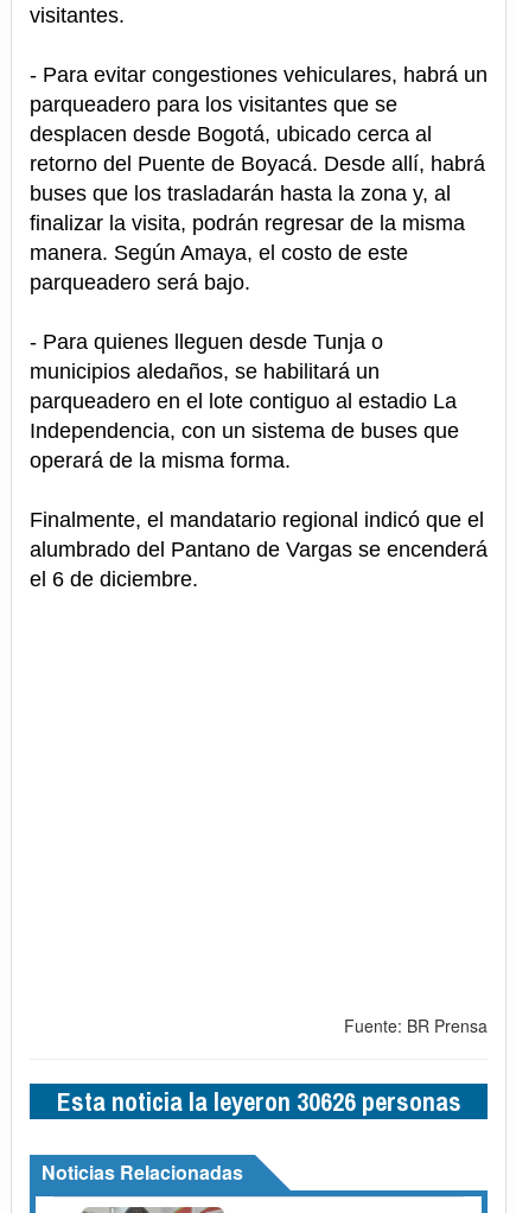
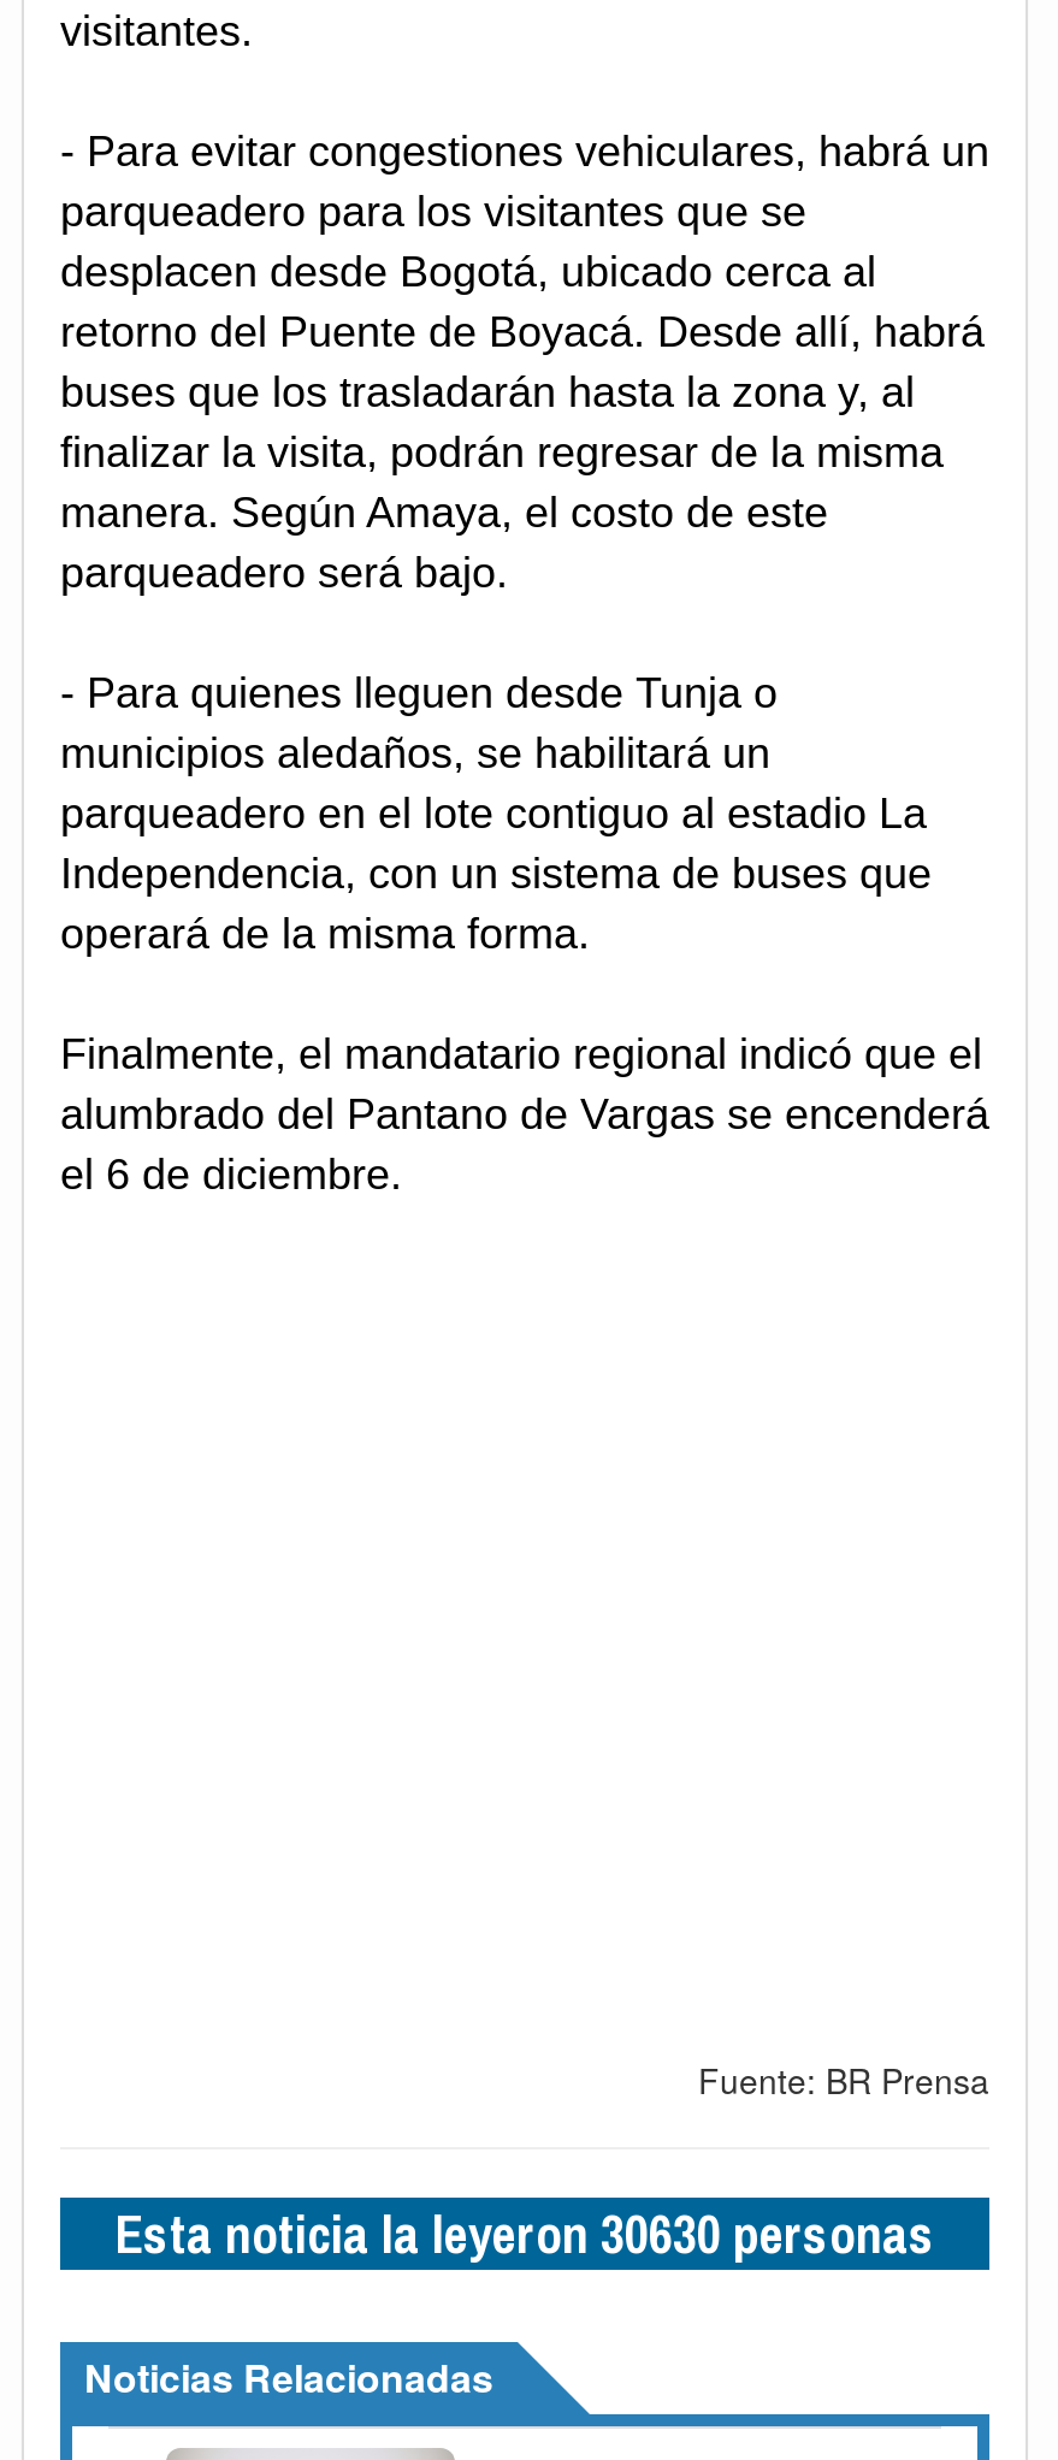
[56,1084,461,1119] Esta noticia la leyeron 30626 personas -> [114,2198,935,2270] Esta noticia la leyeron 30630 personas

